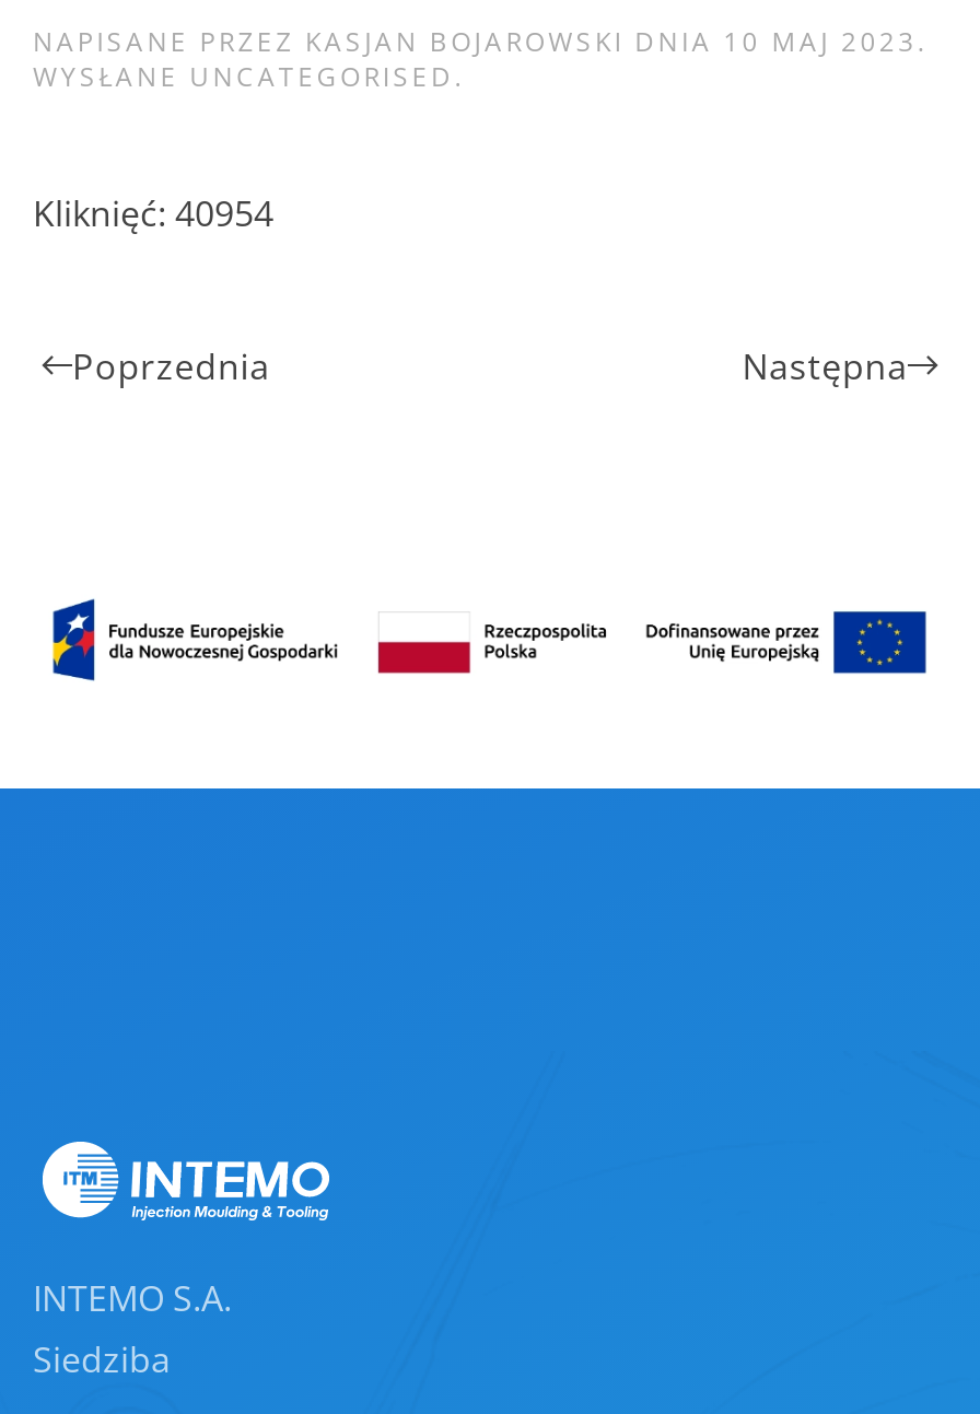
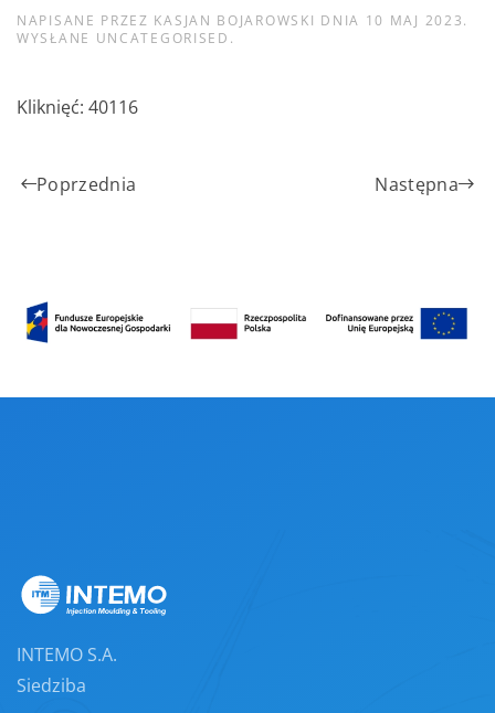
[33,189,273,237] Kliknięć: 40954 -> [17,95,138,119] Kliknięć: 40116

